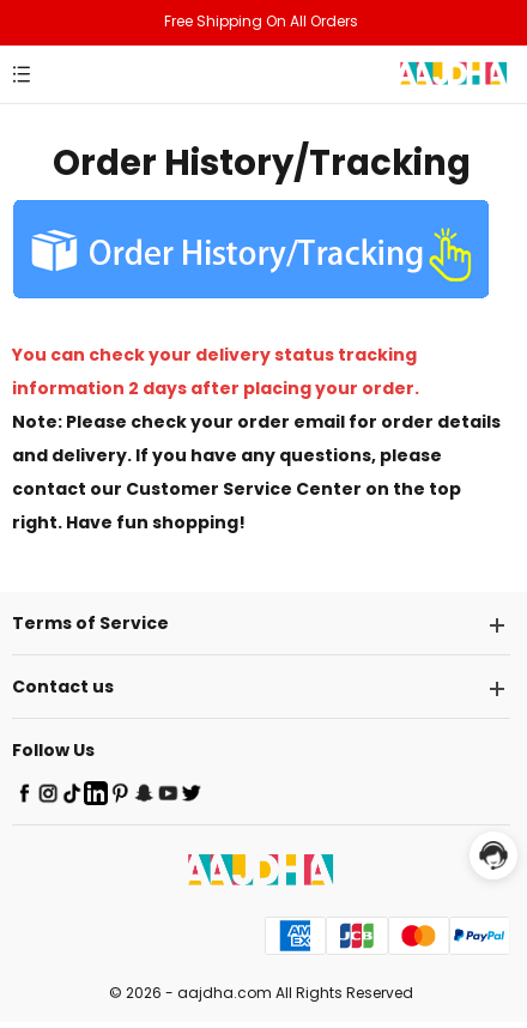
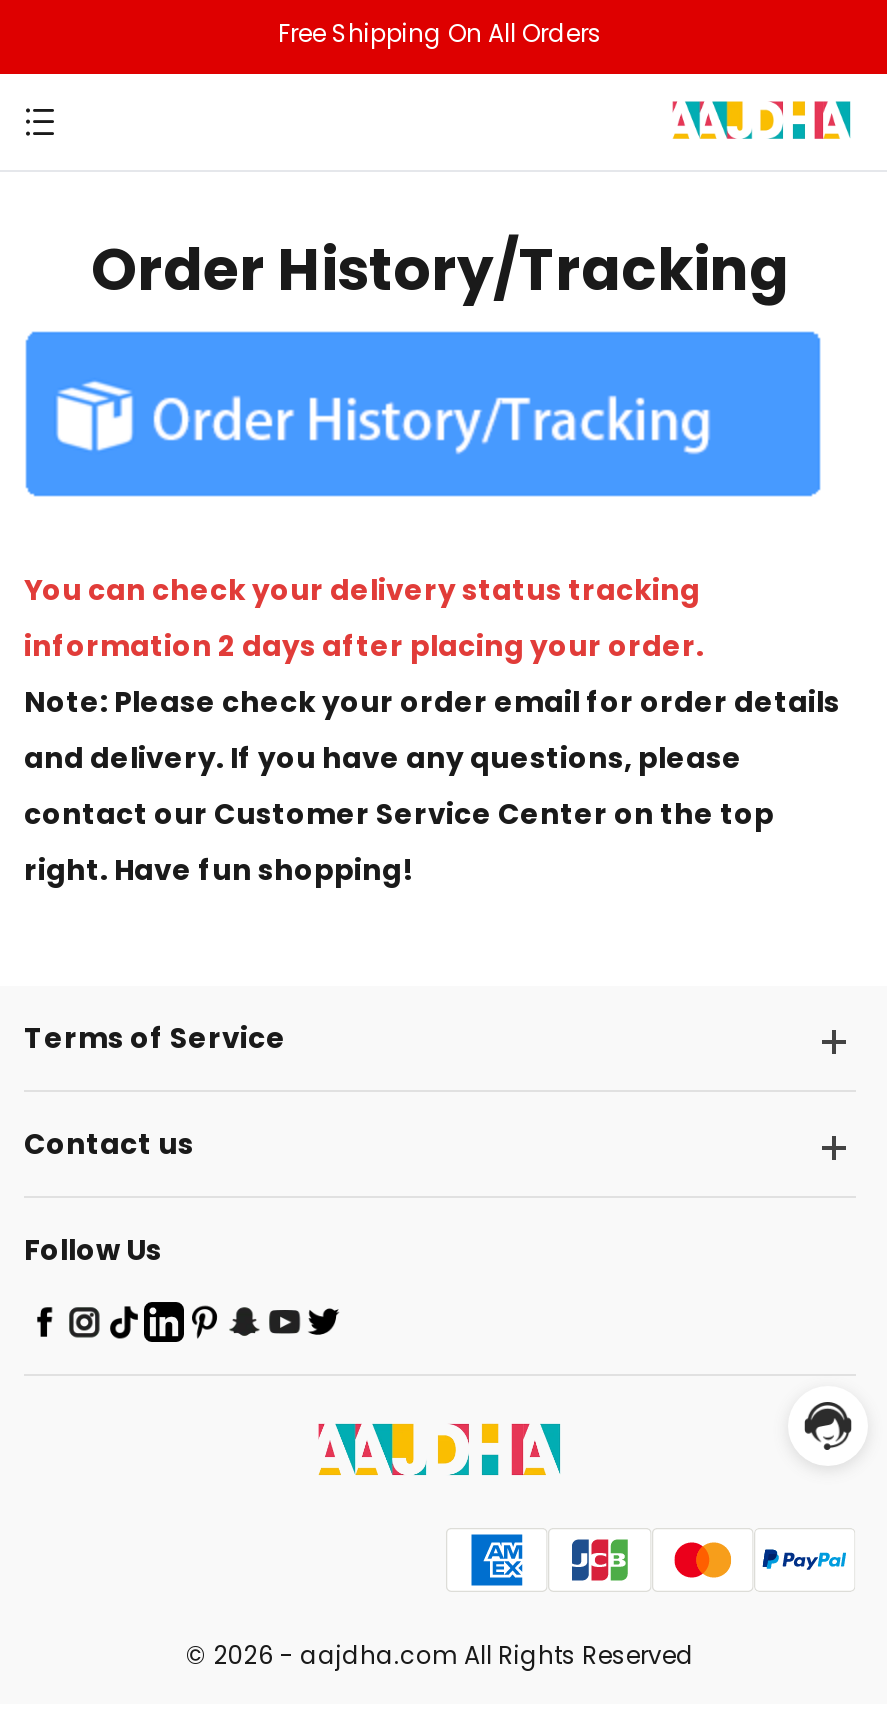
[428,228,472,283] [image] -> none

